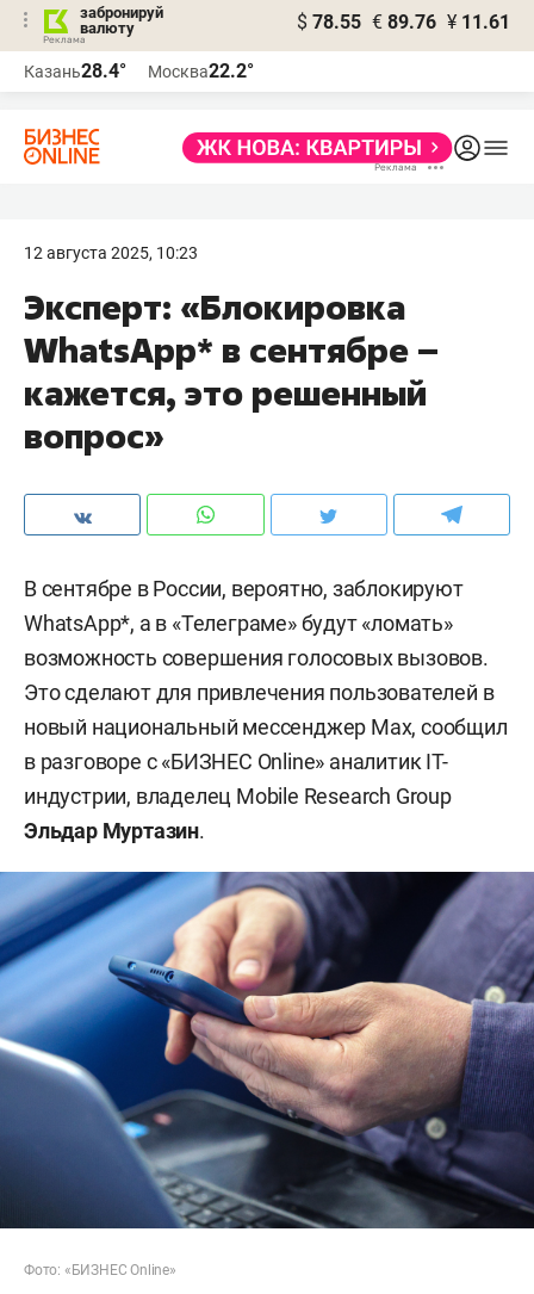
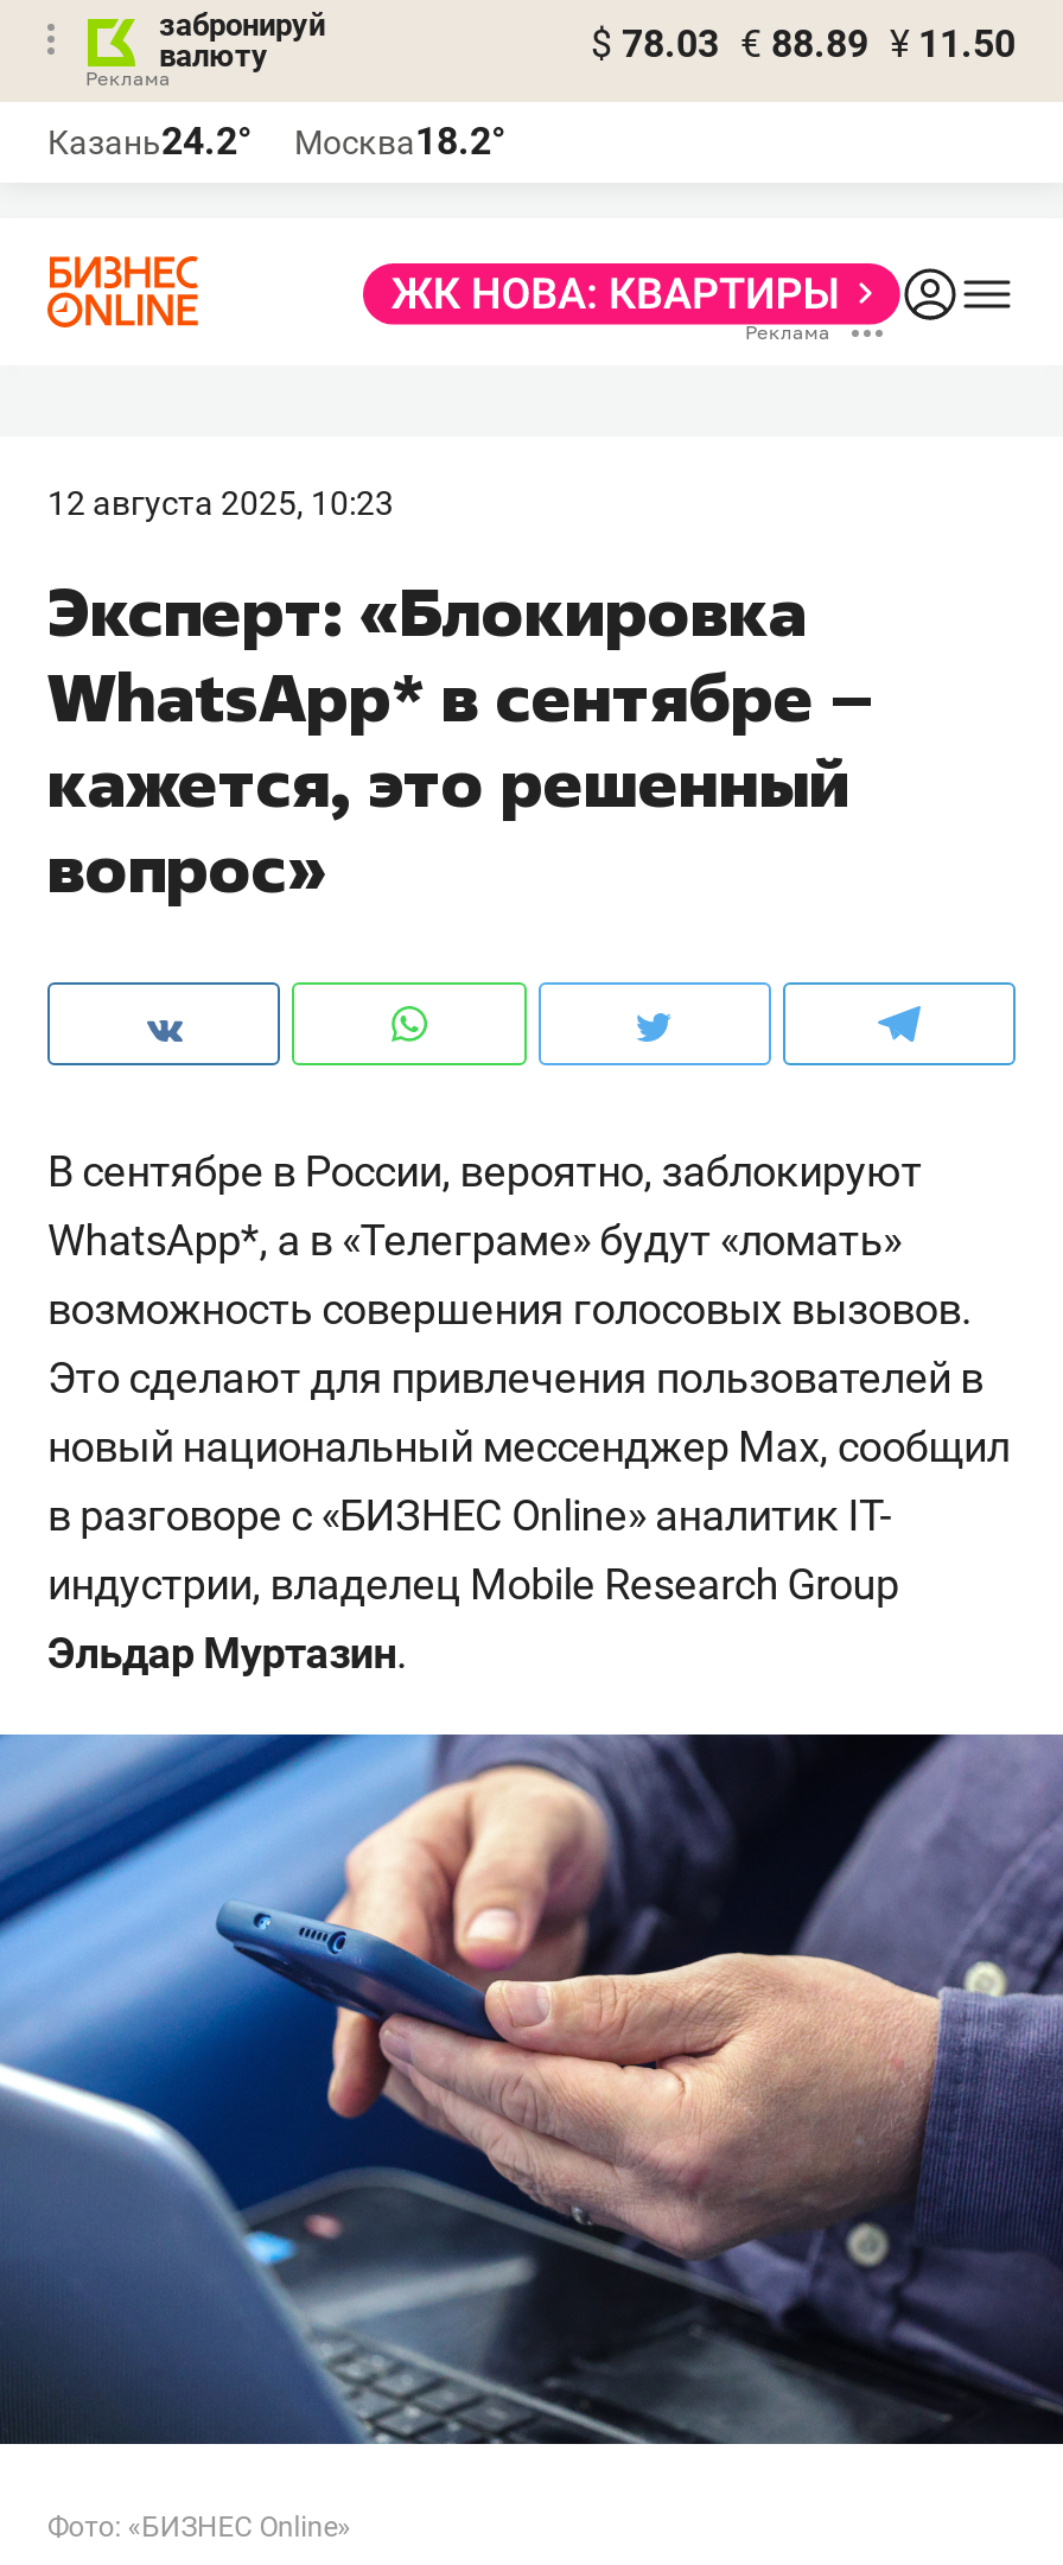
[297,11,510,33] $ 78.55 € 89.76 ¥ 11.61 -> [591,21,1016,66] $ 78.03 € 88.89 ¥ 11.50
[24,60,126,82] Казань28.4° -> [47,119,252,164] Казань24.2°
[148,60,254,82] Москва22.2° -> [294,119,505,164] Москва18.2°

